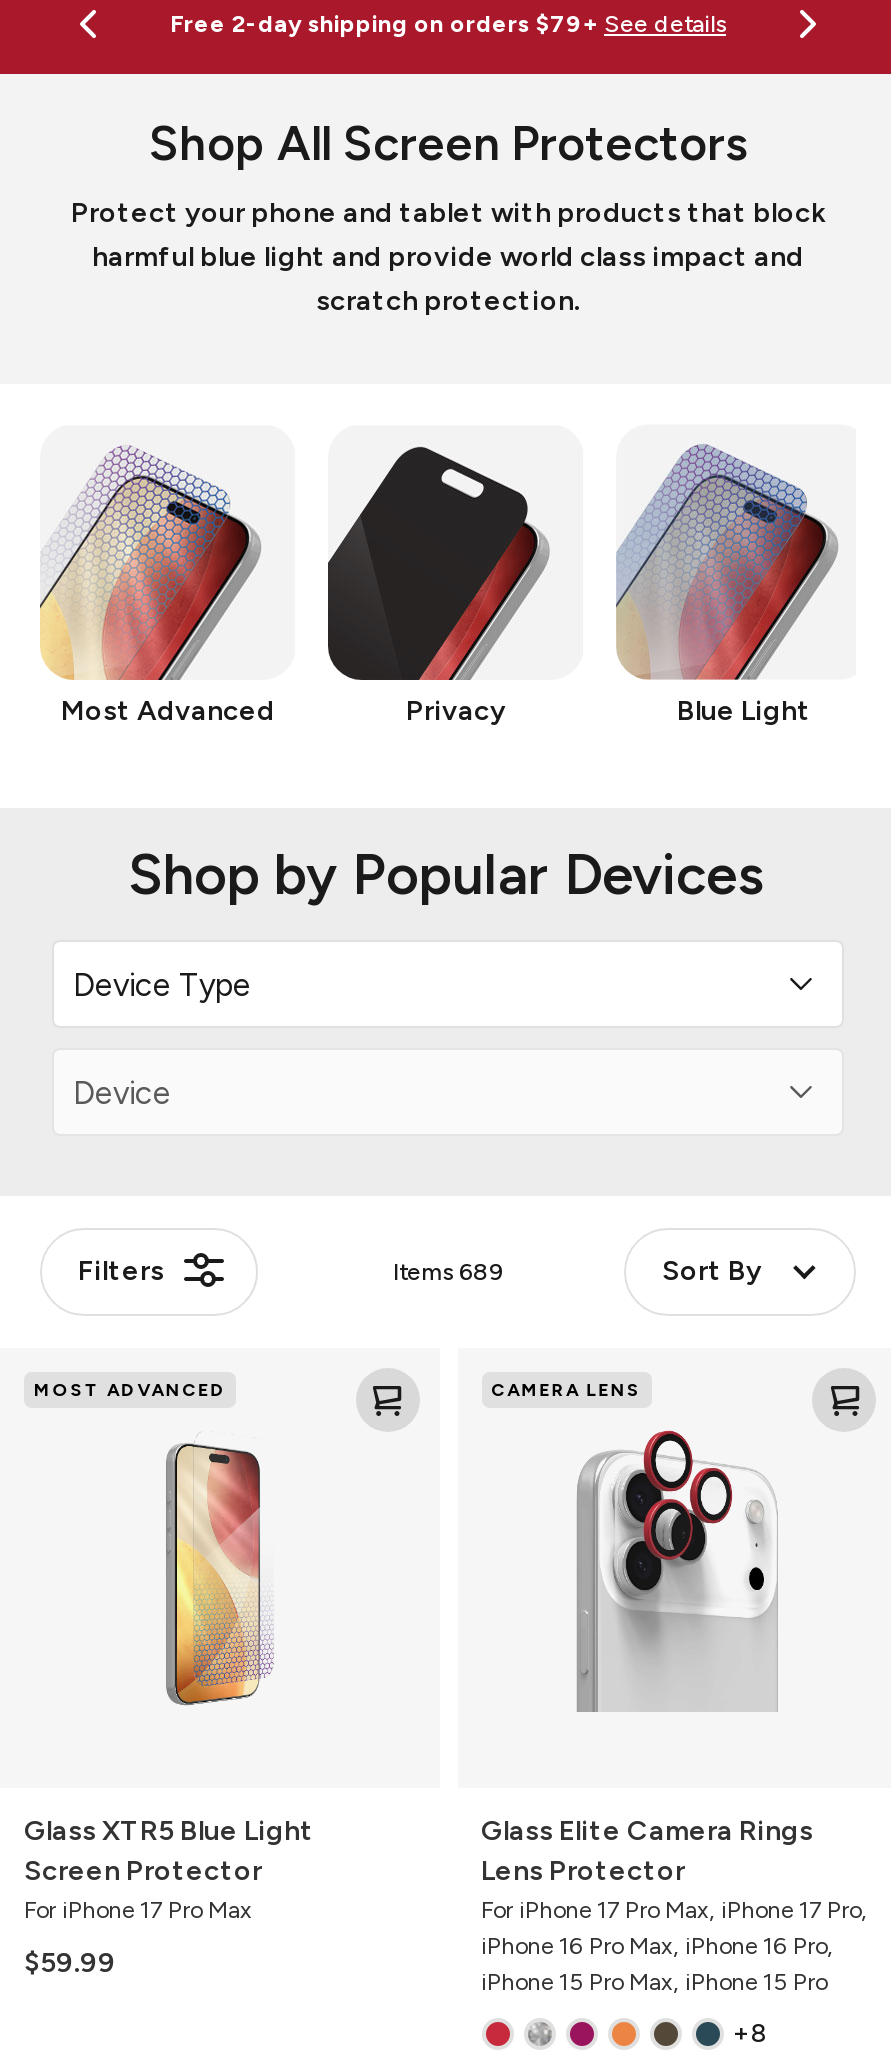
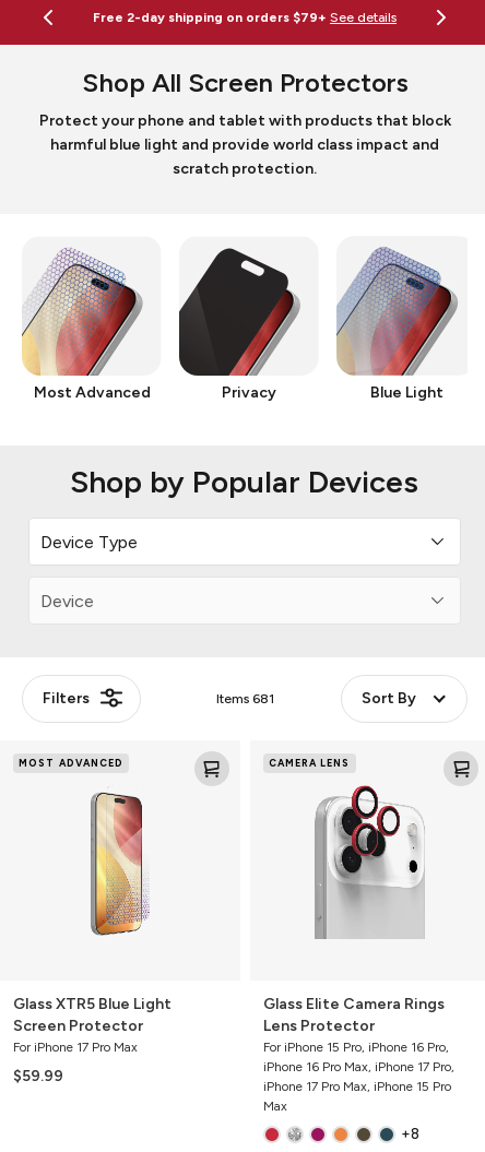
[393,1258,503,1286] Items 689 -> [216,691,274,706] Items 681
[481,1895,867,1995] For iPhone 17 Pro Max, iPhone 17 Pro, | iPhone 16 Pro Max, iPhone 16 Pro, | iPhone 15 Pro Max, iPhone 15 Pro -> [263,1039,454,1113] For iPhone 15 Pro, iPhone 16 Pro, | iPhone 16 Pro Max, iPhone 17 Pro, | iPhone 17 Pro Max, iPhone 15 Pro | Max

